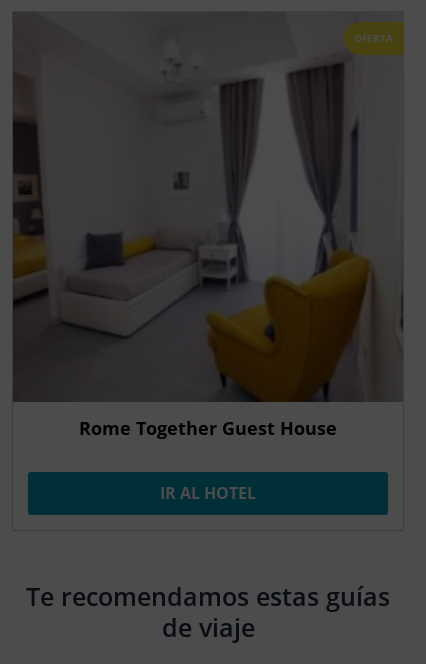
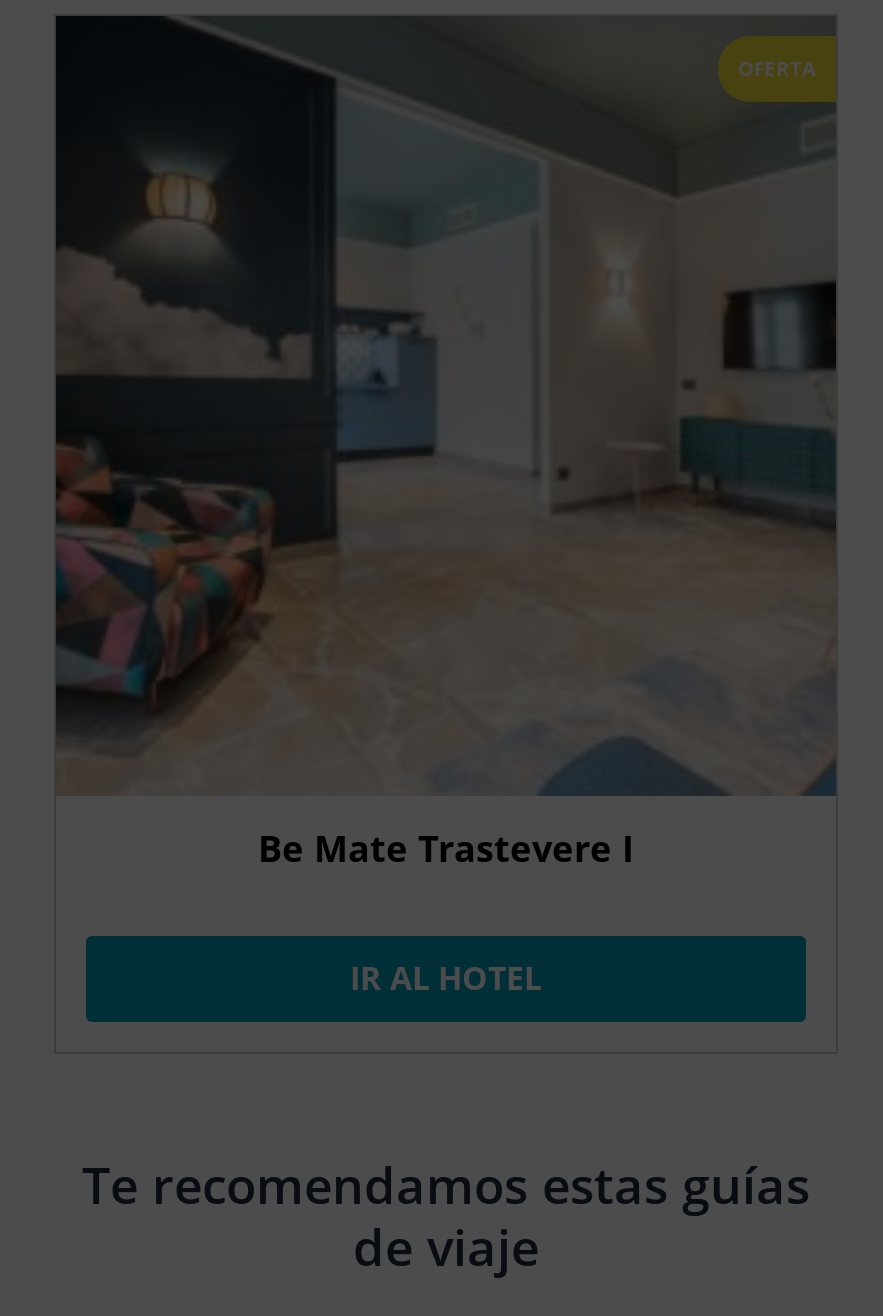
[12,12,404,439] [image] | Rome Together Guest House -> [54,14,838,871] [image] | Be Mate Trastevere I

